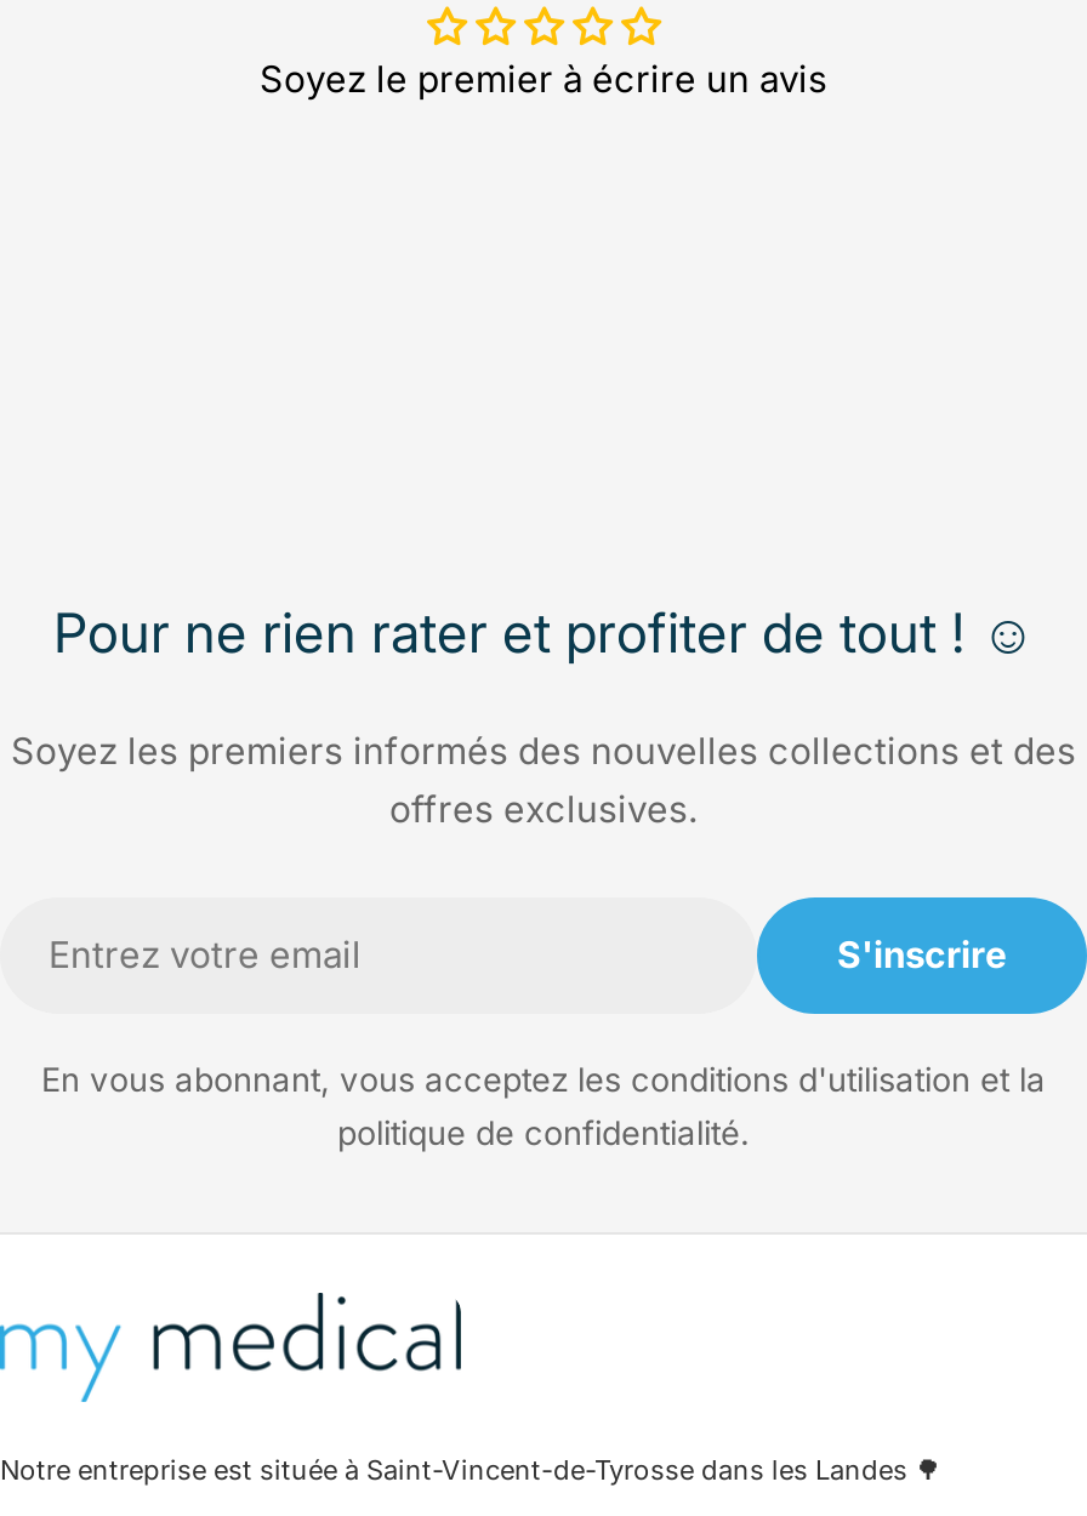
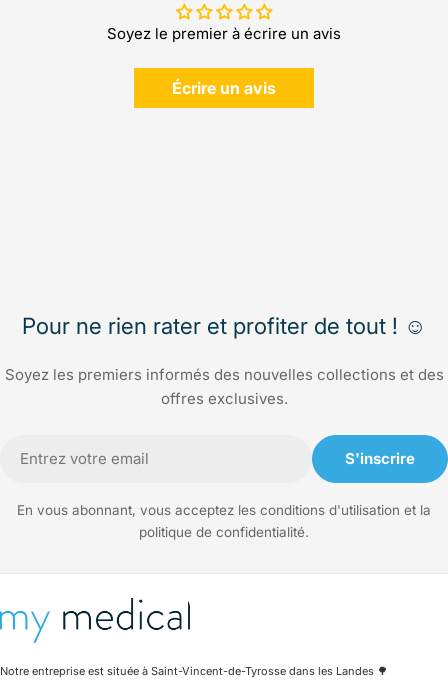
none -> [172,78,276,98] Écrire un avis

